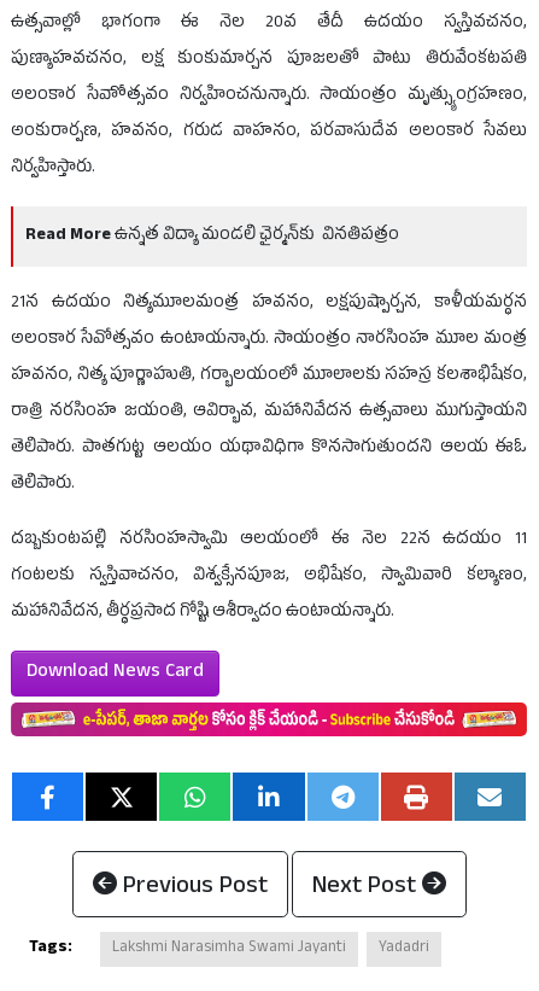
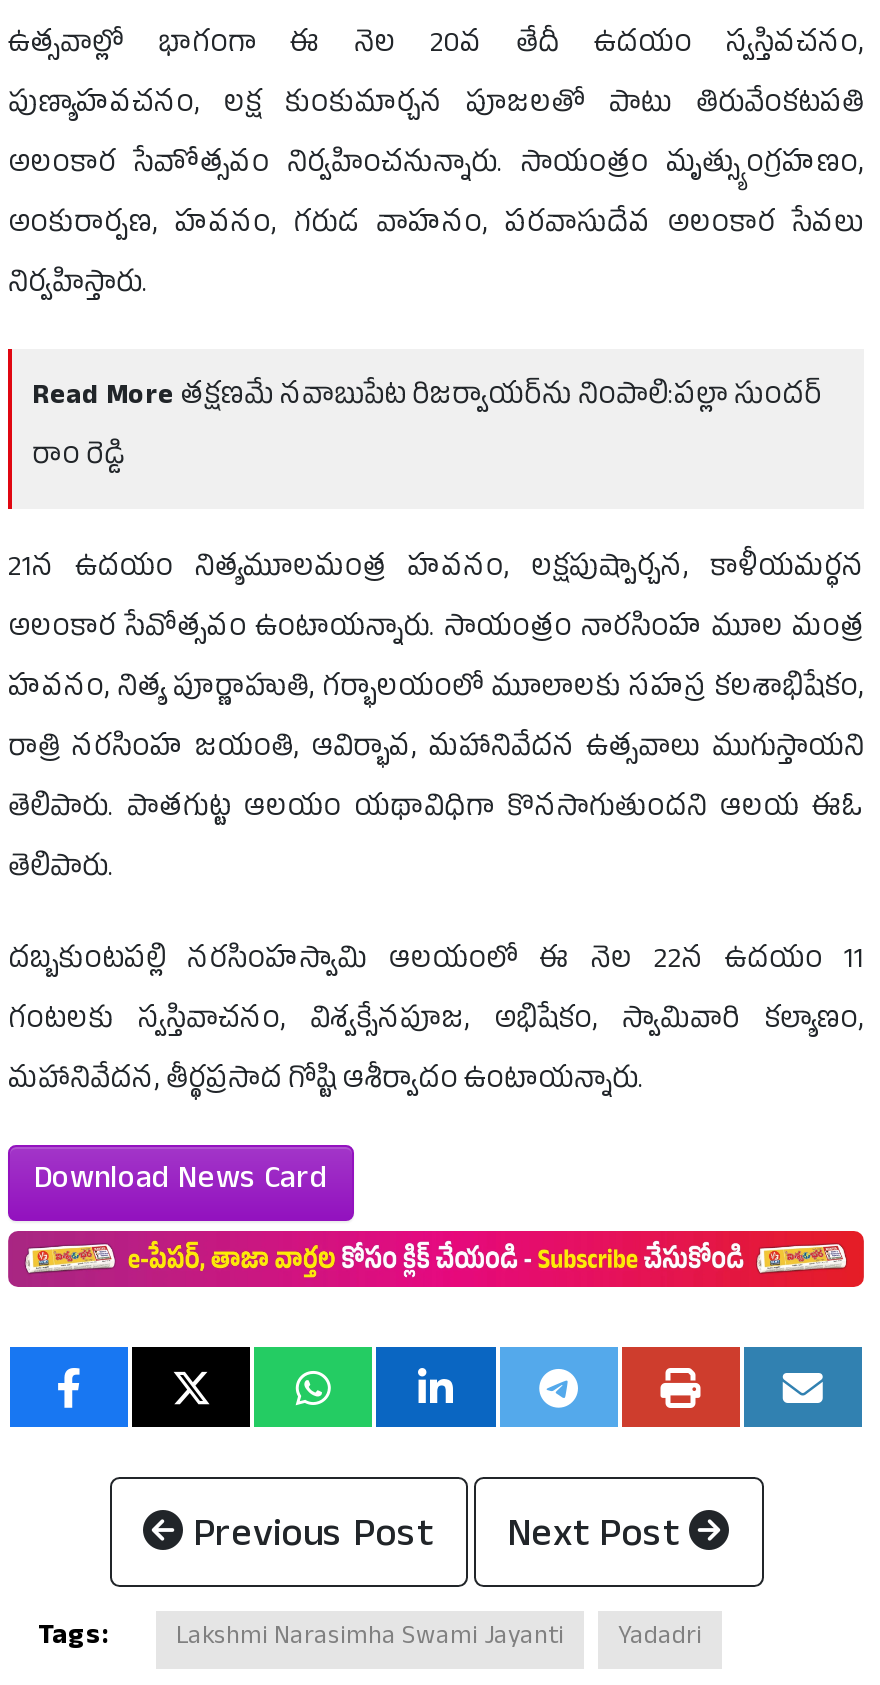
[25,223,399,249] Read More ఉన్నత విద్యా మండలి ఛైర్మన్‌కు వినతిపత్రం -> [32,377,822,479] Read More తక్షణమే నవాబుపేట రిజర్వాయర్‌ను నింపాలి:పల్లా సుందర్ | రాం రెడ్డి

